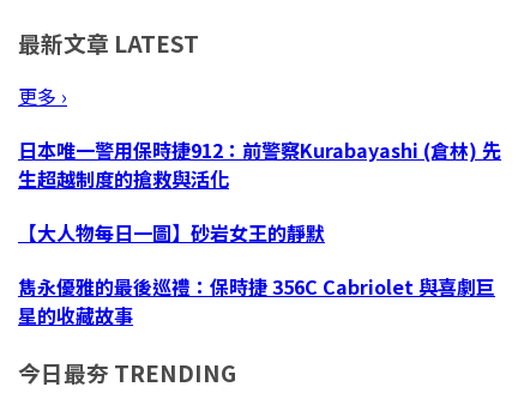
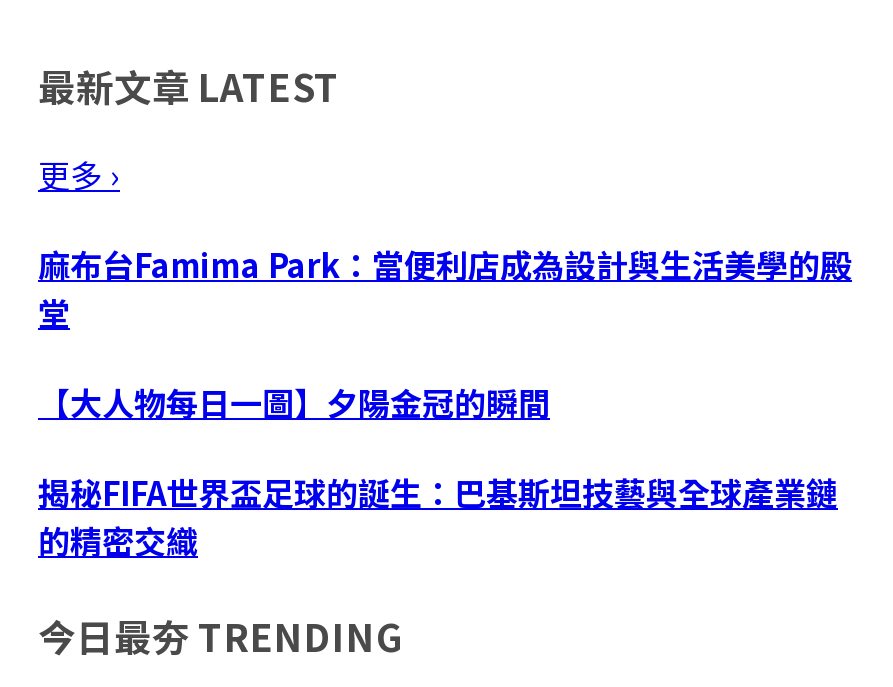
[18,135,501,193] 日本唯一警用保時捷912：前警察Kurabayashi (倉林) 先 | 生超越制度的搶救與活化 -> [38,240,852,336] 麻布台Famima Park：當便利店成為設計與生活美學的殿 | 堂
[18,218,325,247] 【大人物每日一圖】砂岩女王的靜默 -> [38,378,550,426] 【大人物每日一圖】夕陽金冠的瞬間
[18,272,495,330] 雋永優雅的最後巡禮：保時捷 356C Cabriolet 與喜劇巨 | 星的收藏故事 -> [38,469,838,565] 揭秘FIFA世界盃足球的誕生：巴基斯坦技藝與全球產業鏈 | 的精密交織

